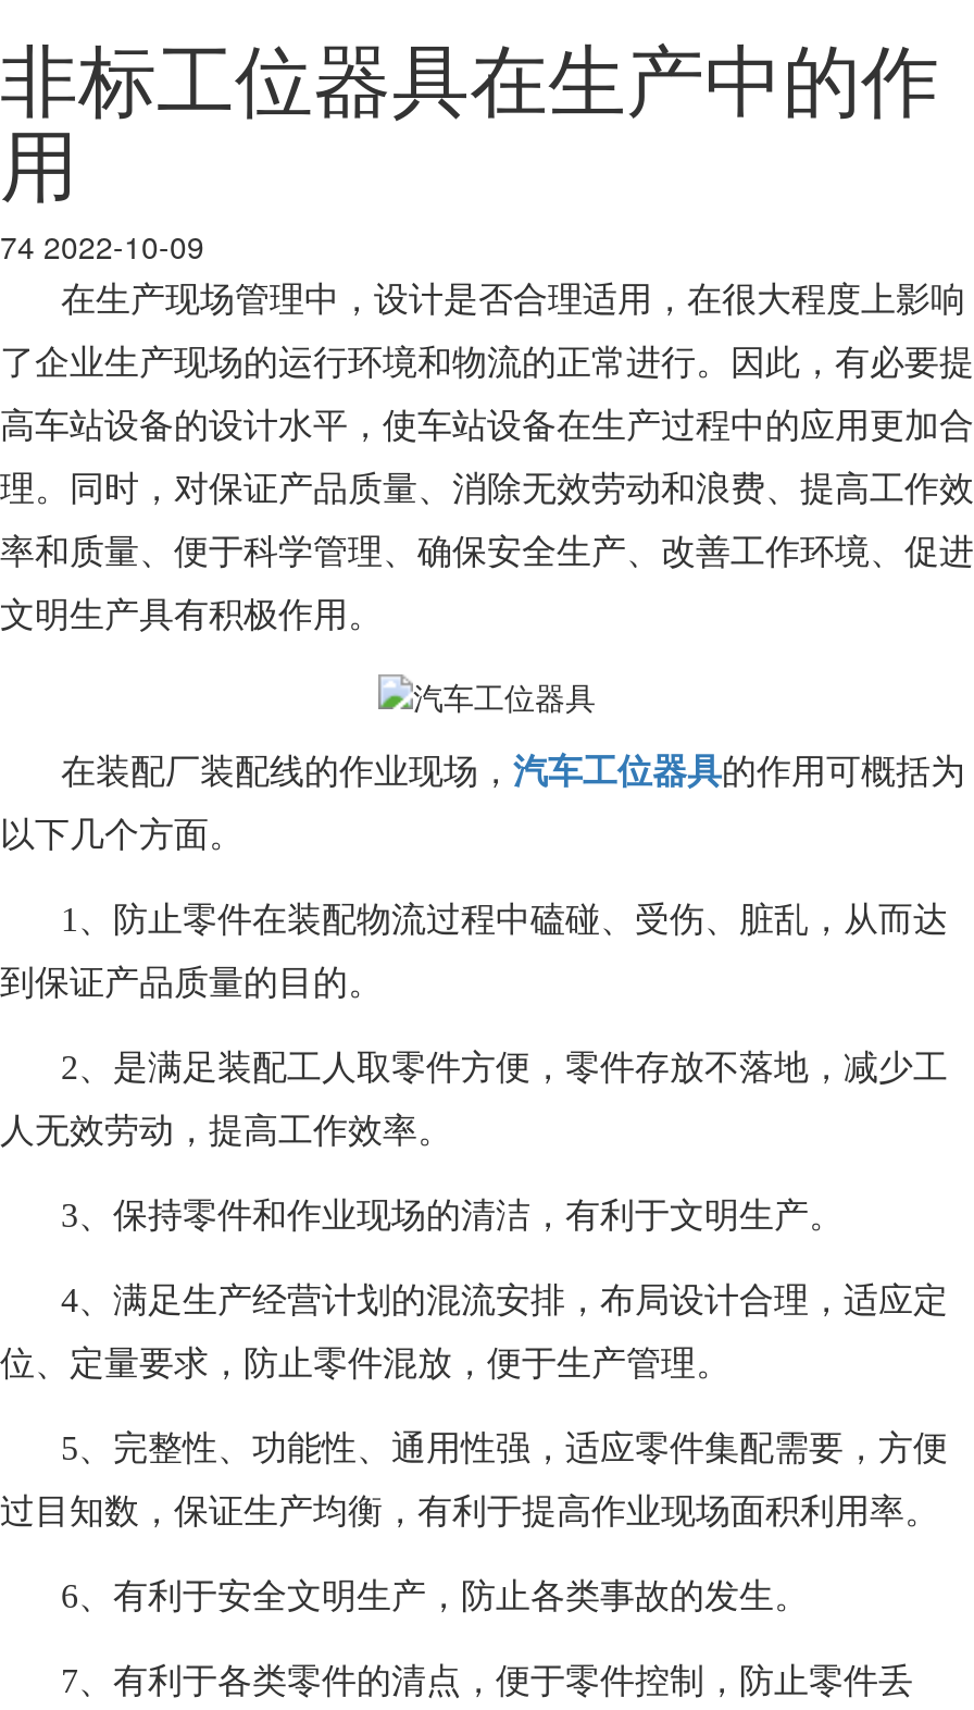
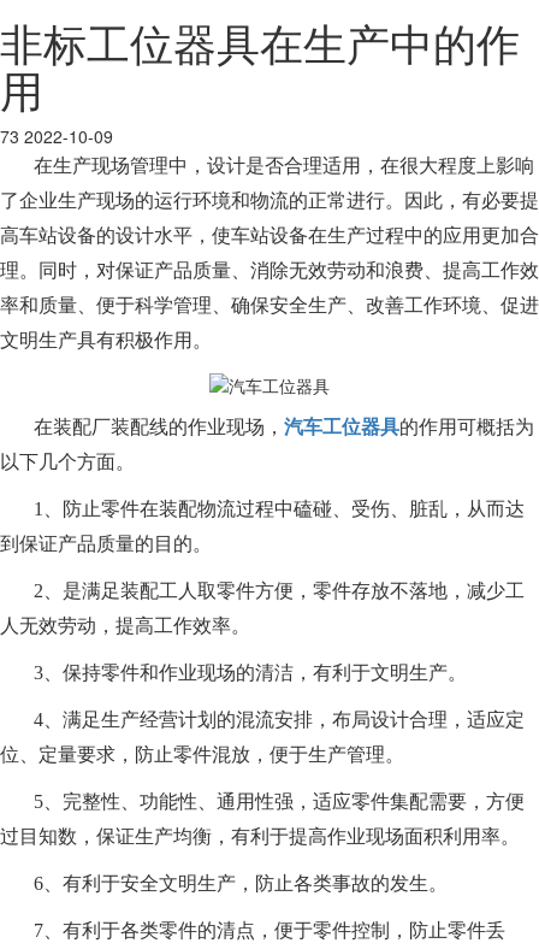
[0,225,204,268] 74 2022-10-09 -> [0,124,113,148] 73 2022-10-09

